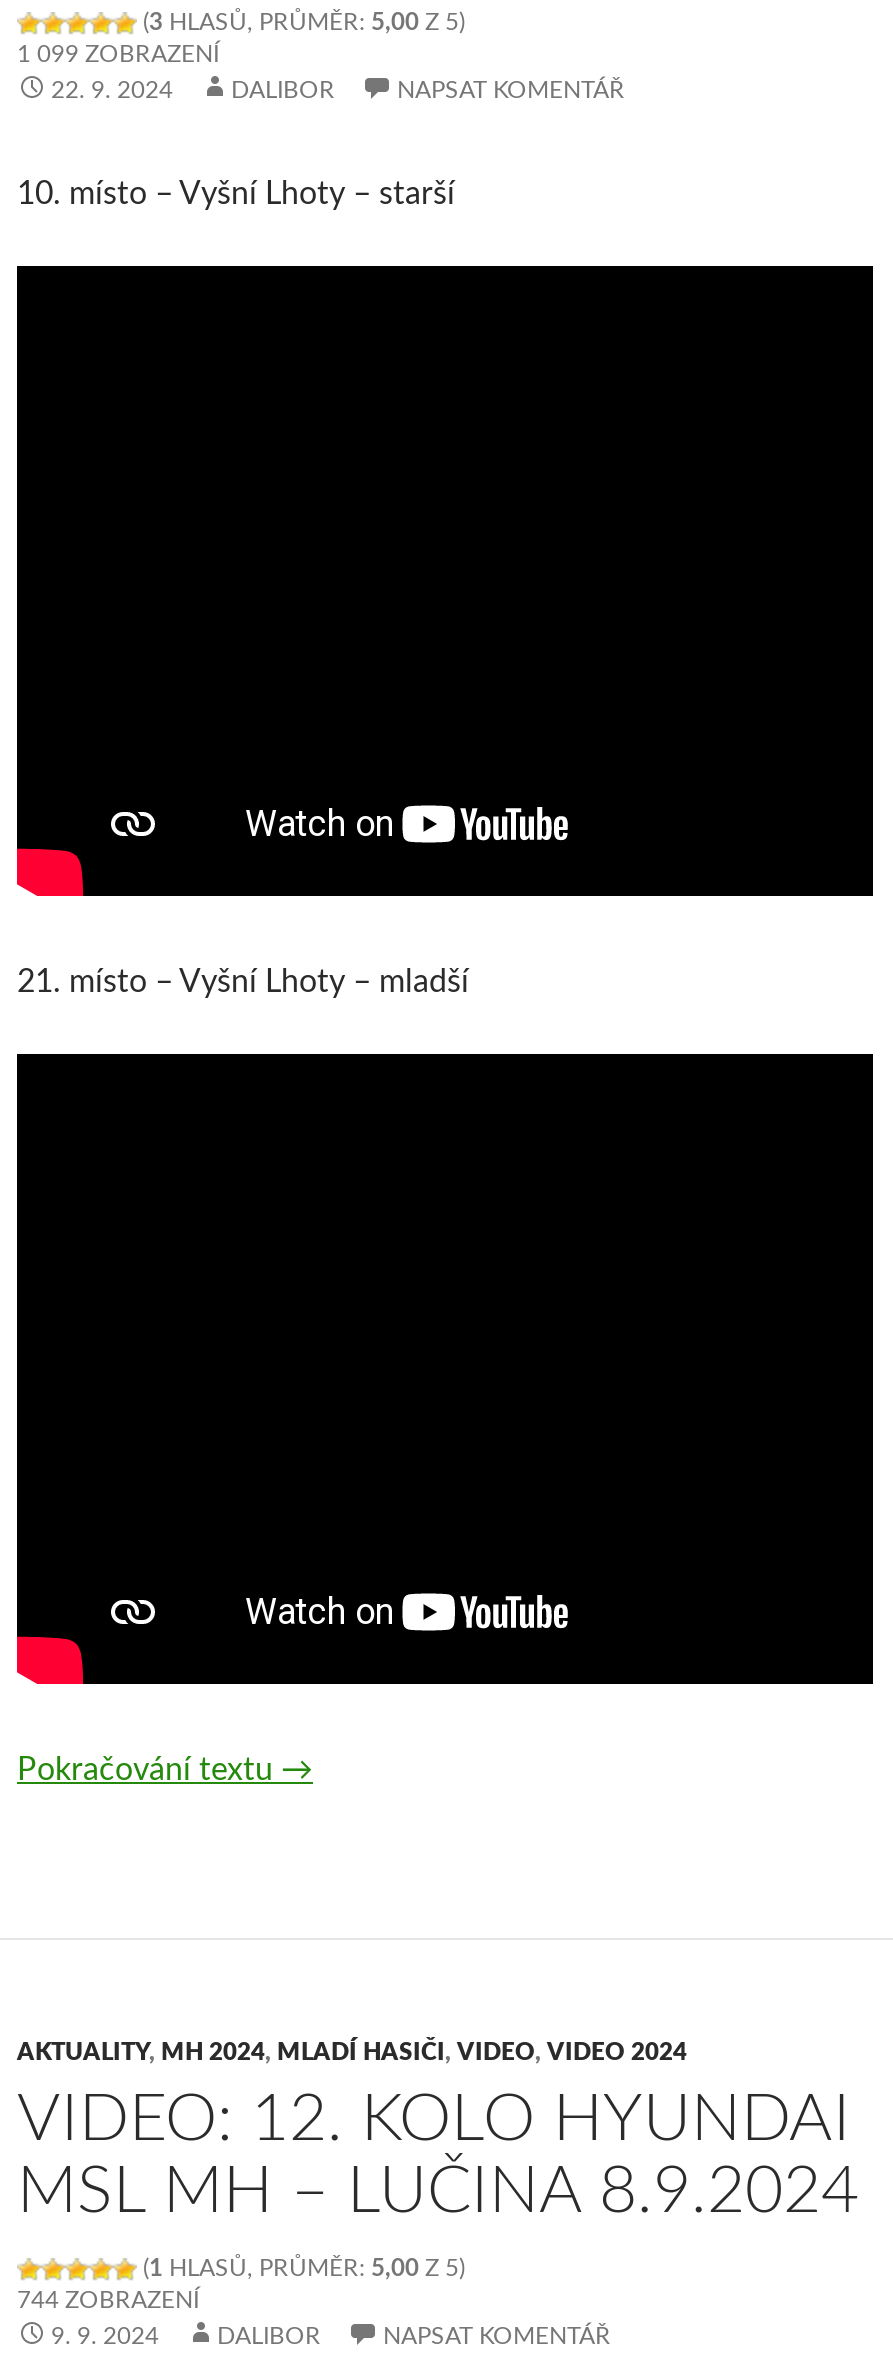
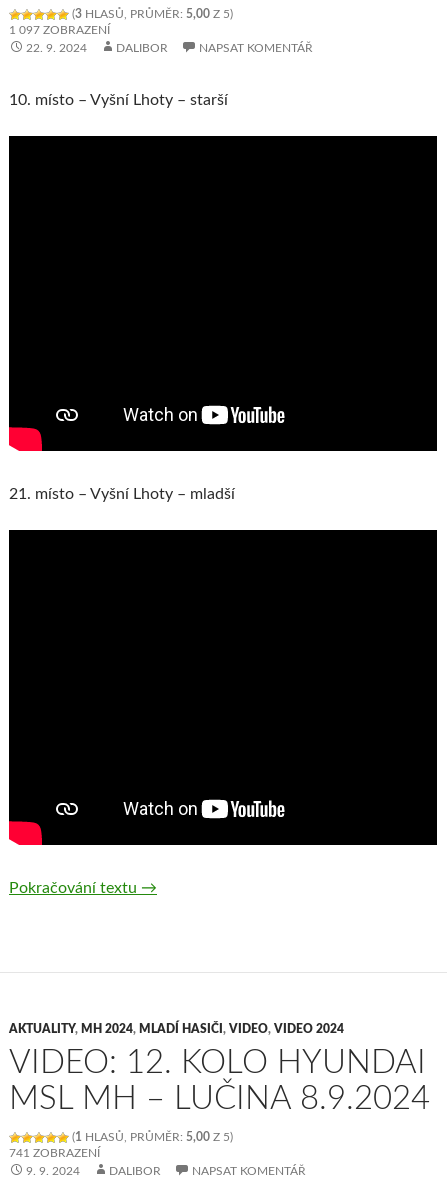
[17,42,219,66] 1 099 ZOBRAZENÍ -> [9,24,110,36] 1 097 ZOBRAZENÍ
[17,2288,199,2312] 744 ZOBRAZENÍ -> [9,1147,100,1159] 741 ZOBRAZENÍ

